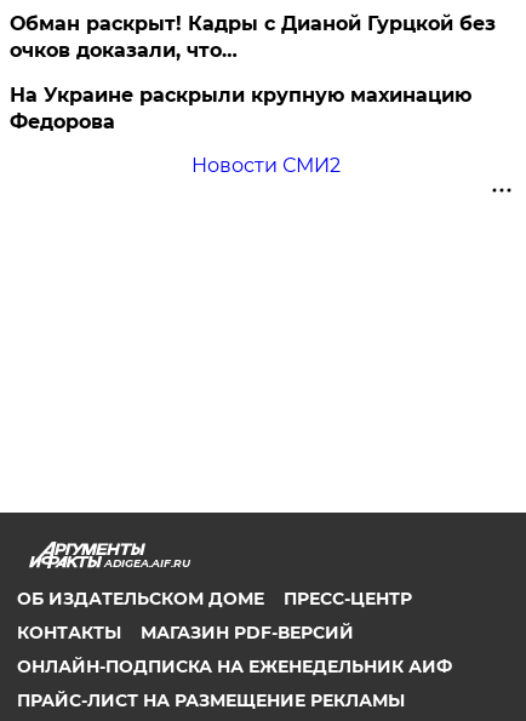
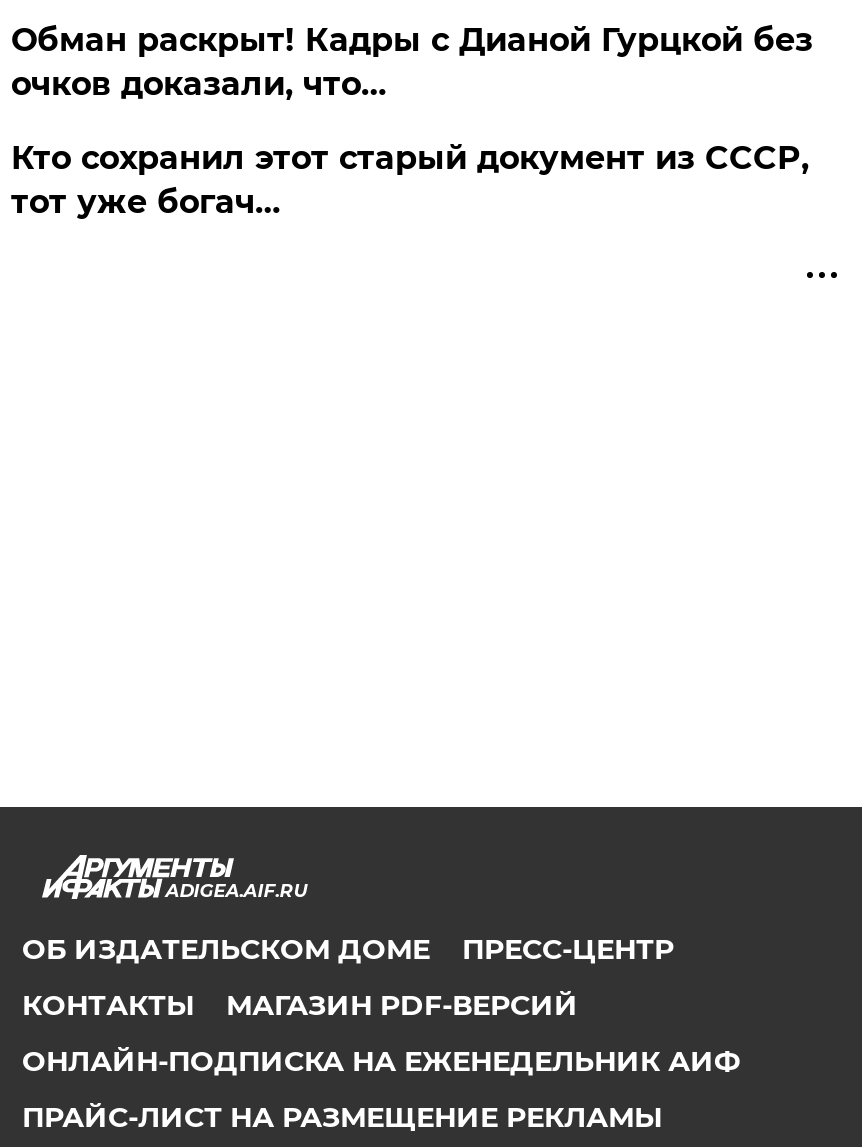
[10,83,472,177] На Украине раскрыли крупную махинацию | Федорова | Новости СМИ2 -> [11,138,809,220] Кто сохранил этот старый документ из СССР, | тот уже богач…

